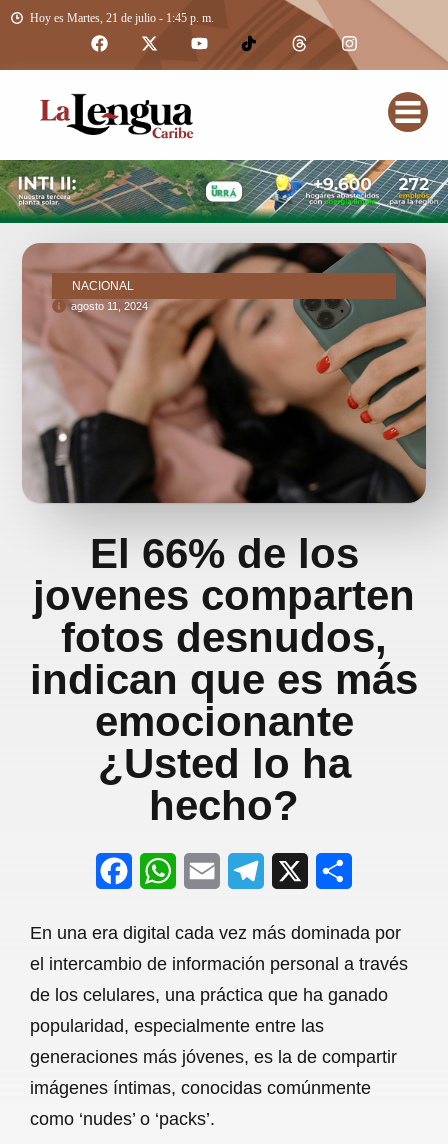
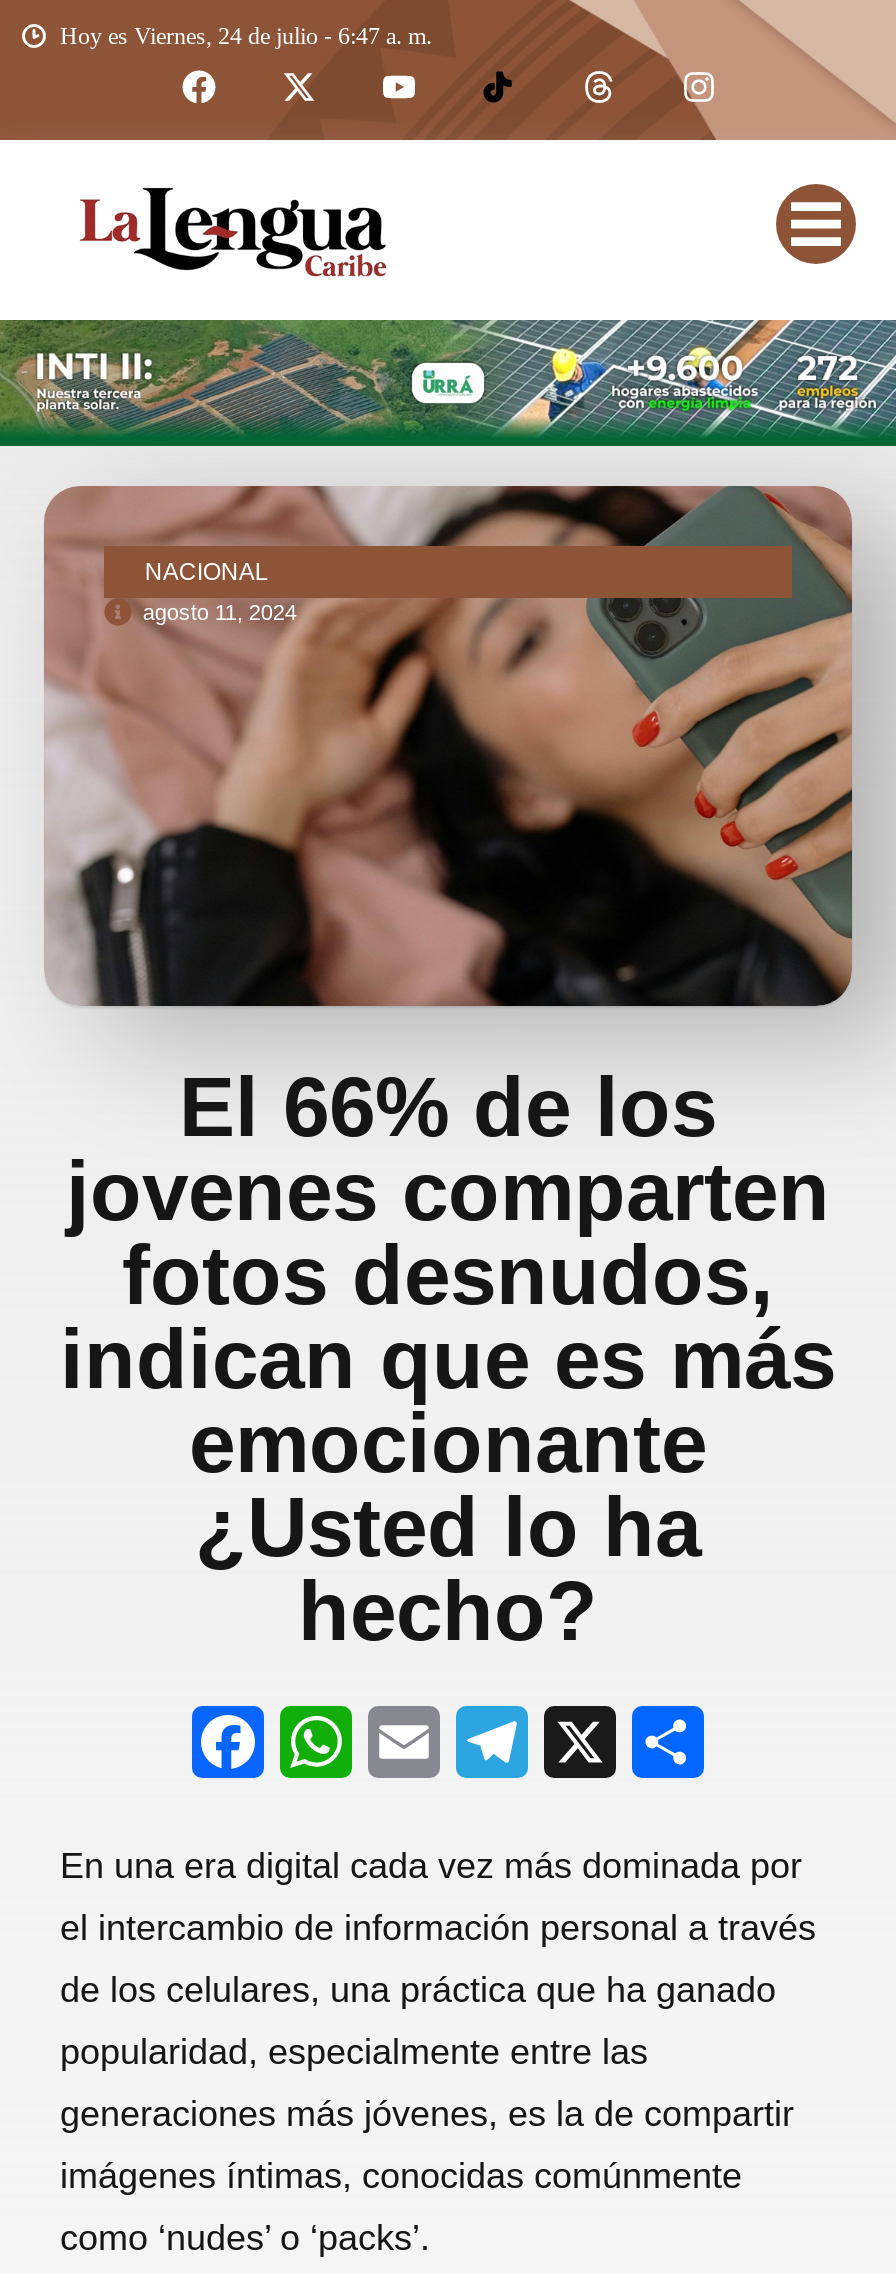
[30,11,214,25] Hoy es Martes, 21 de julio - 1:45 p. m. -> [60,22,432,50] Hoy es Viernes, 24 de julio - 6:47 a. m.

